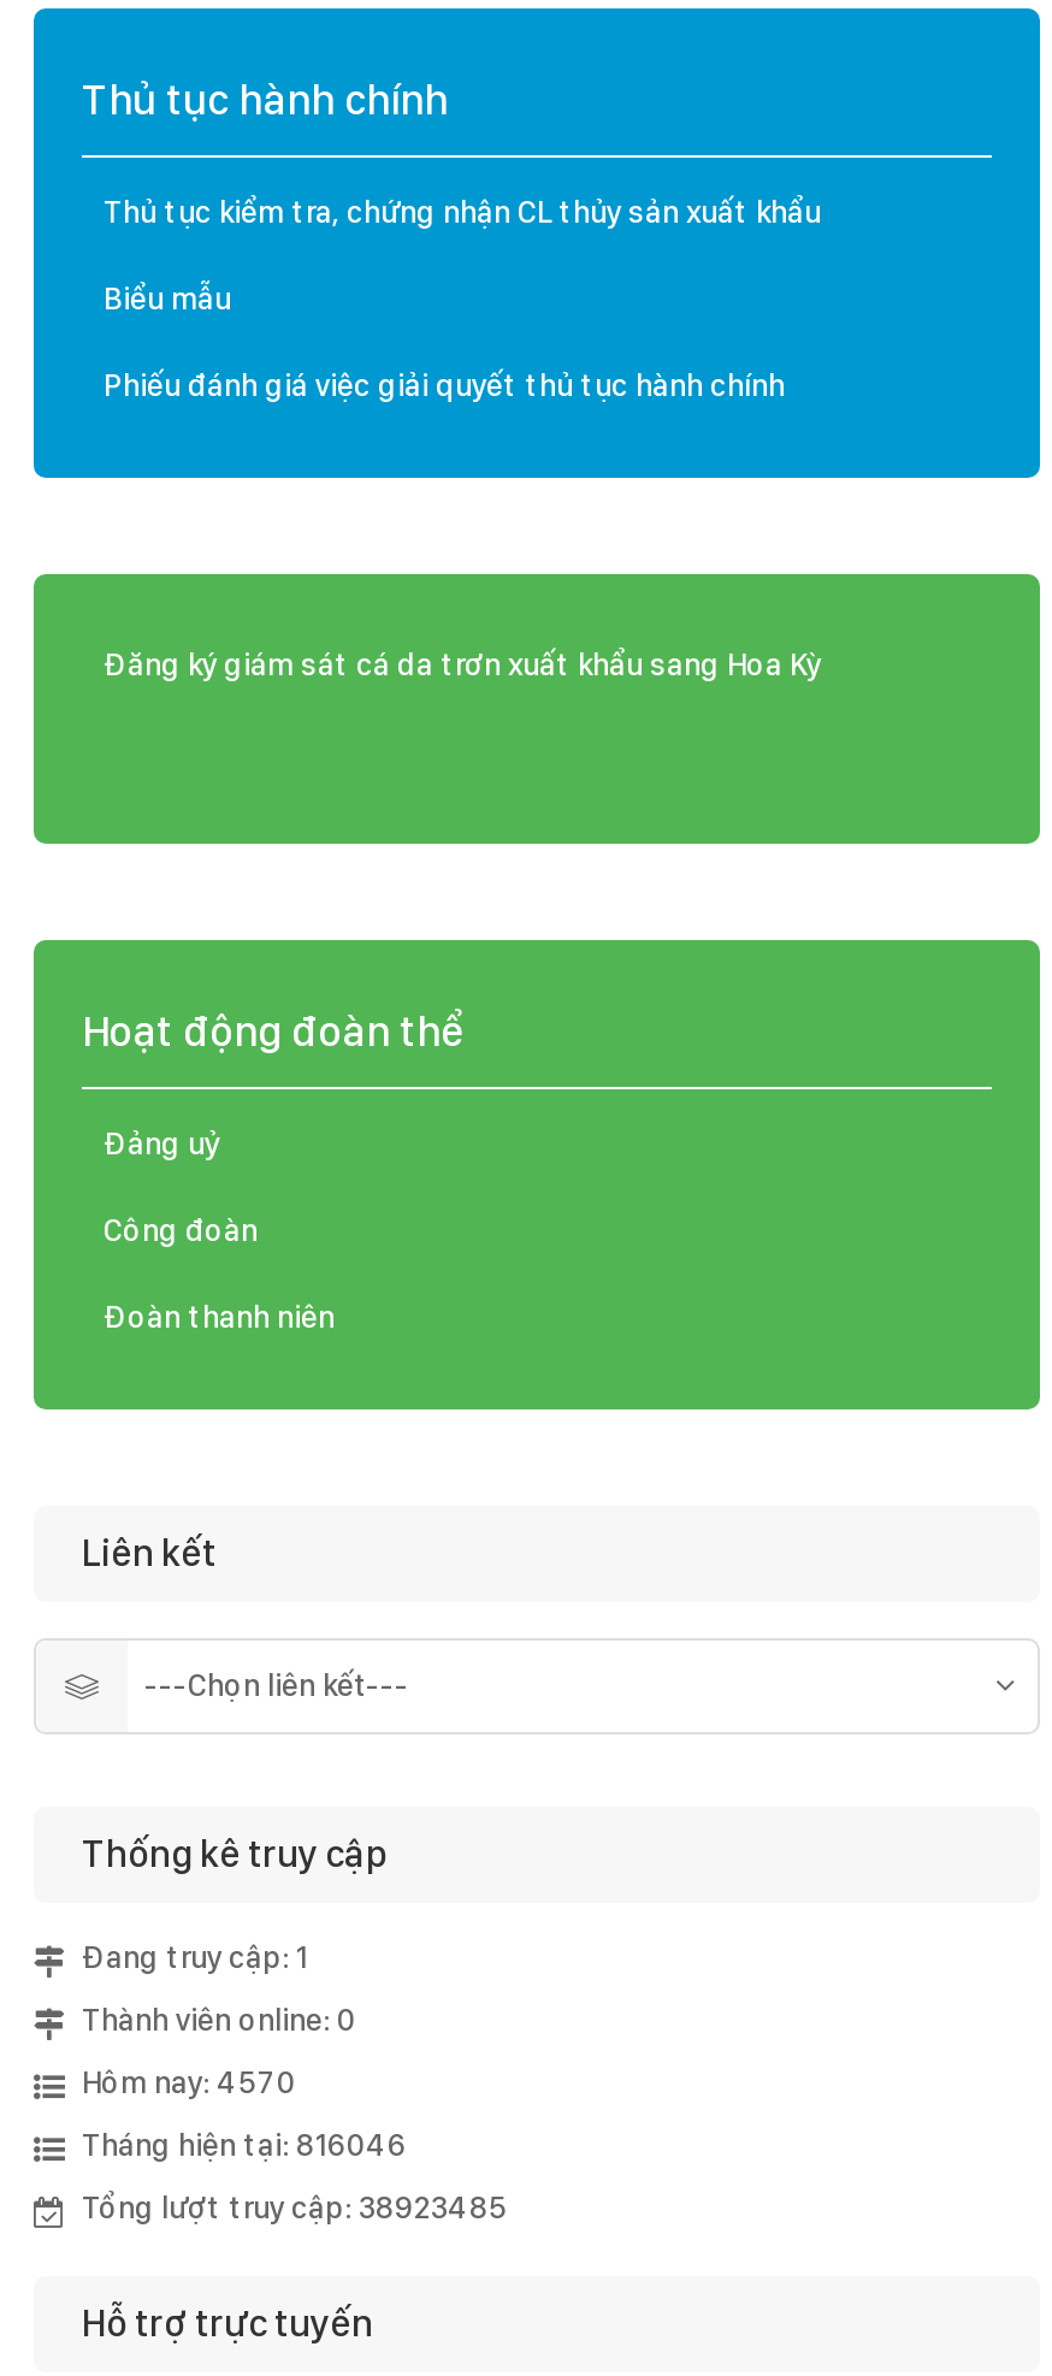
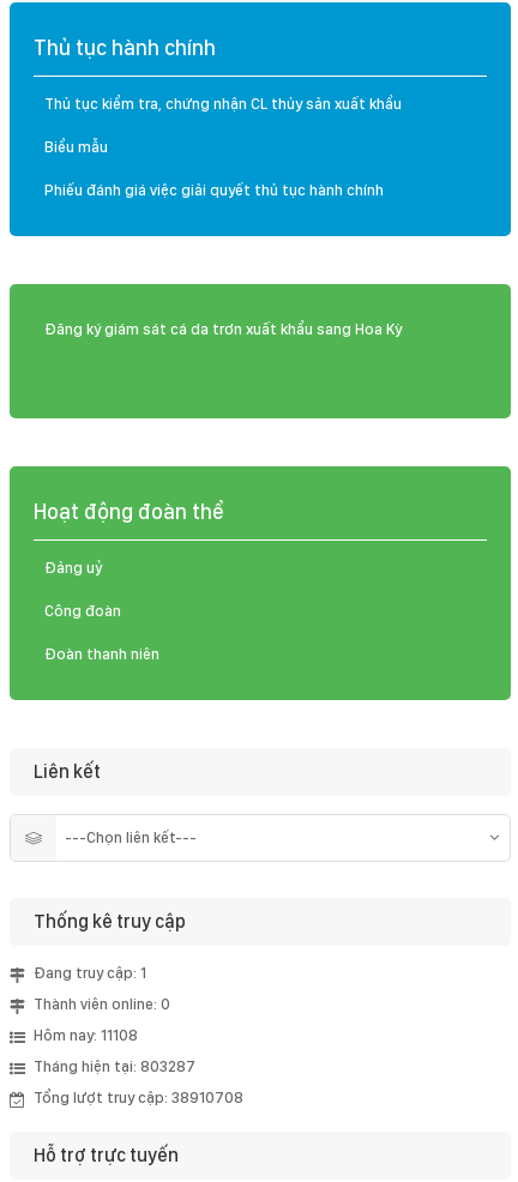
[82,2063,296,2099] Hôm nay: 4570 -> [34,1026,138,1044] Hôm nay: 11108
[82,2126,407,2162] Tháng hiện tại: 816046 -> [34,1057,195,1075] Tháng hiện tại: 803287
[82,2188,508,2225] Tổng lượt truy cập: 38923485 -> [34,1088,243,1106] Tổng lượt truy cập: 38910708

